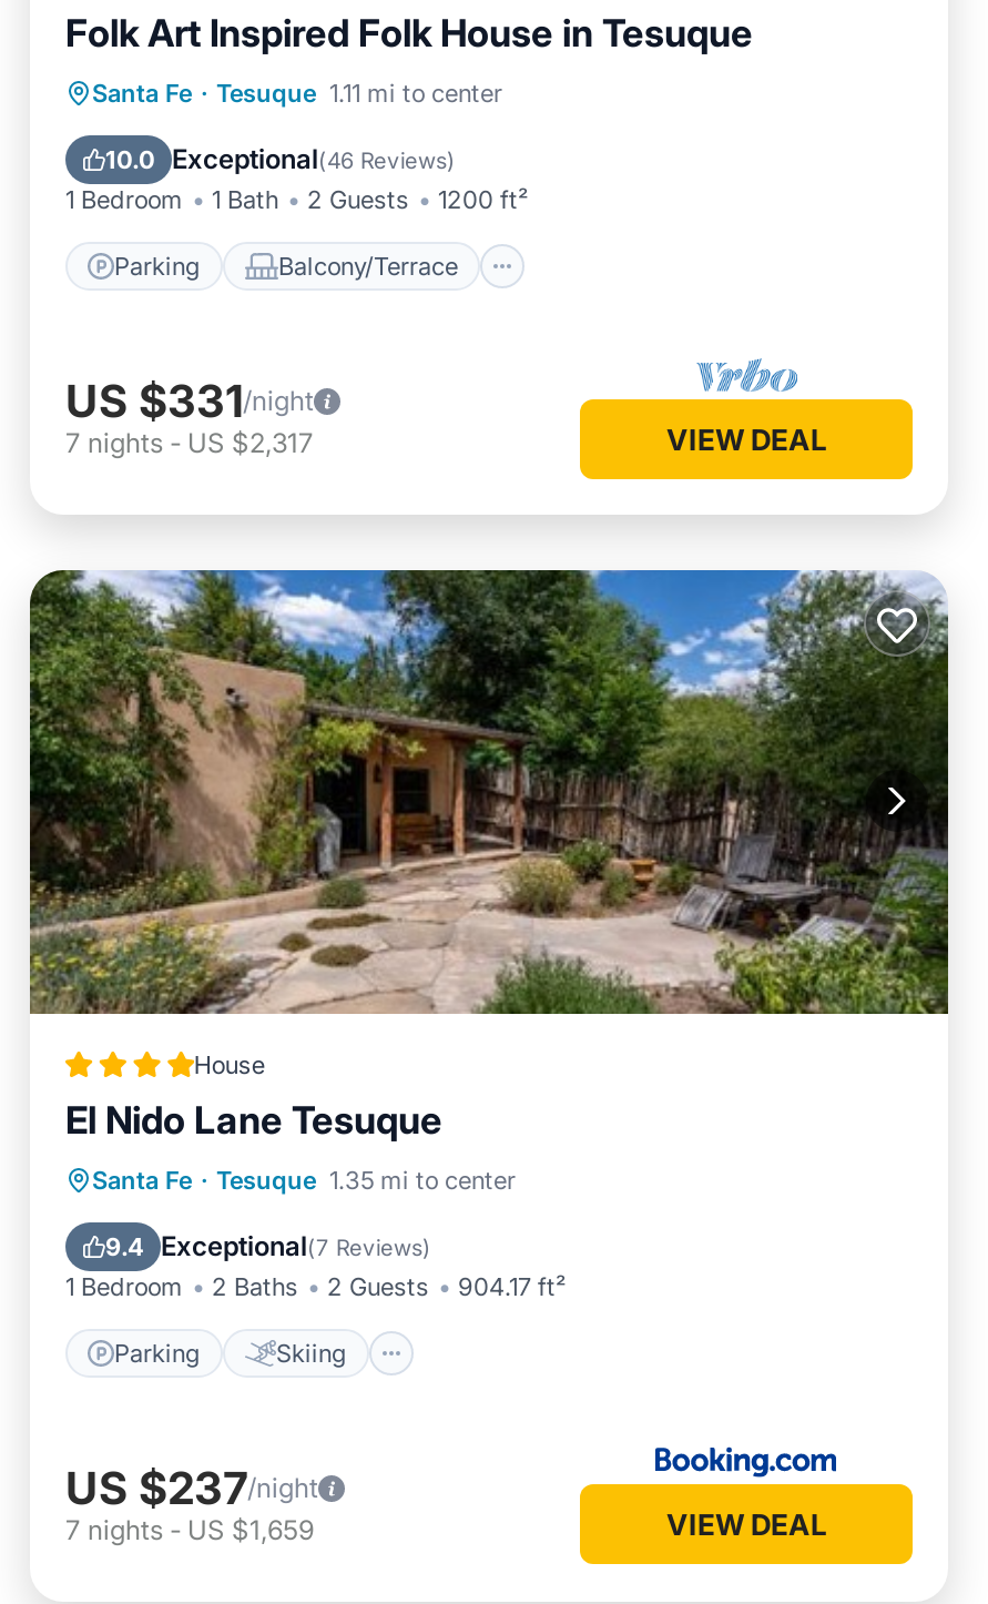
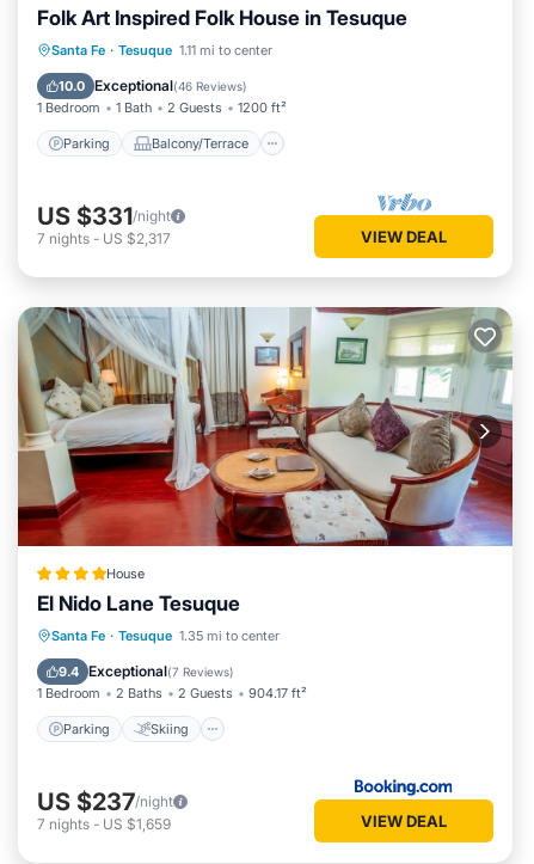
[28,568,950,1016] [image] -> [17,306,514,547] [image]

